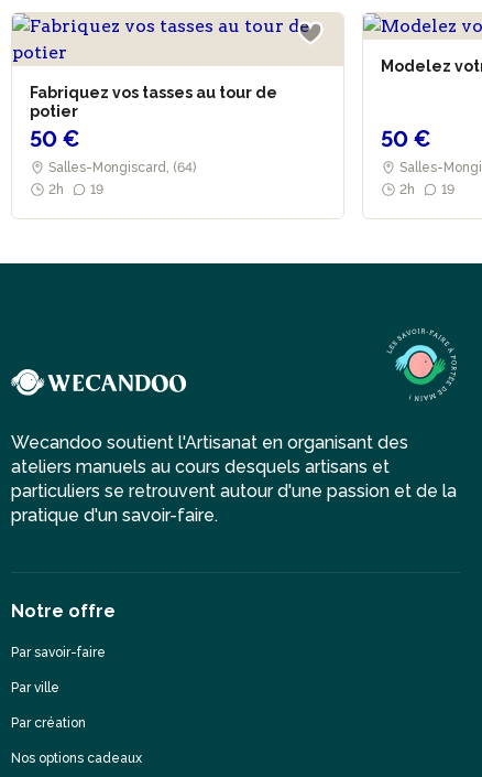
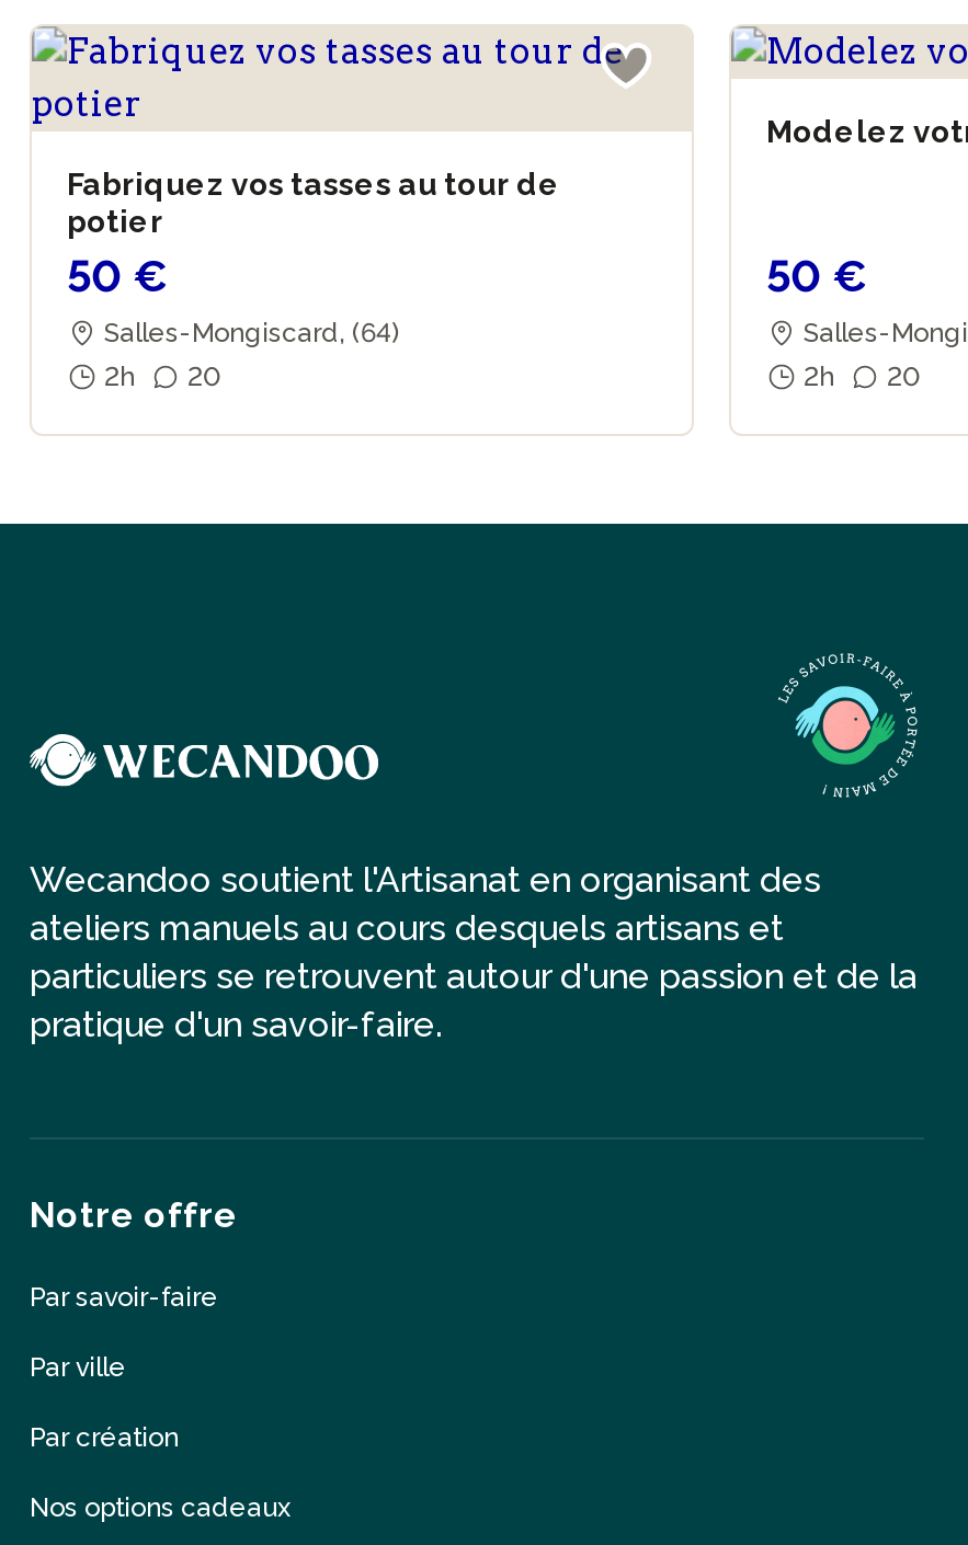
[45,182,107,197] 2h 19 -> [98,362,227,392] 2h 20
[396,182,458,197] 2h 19 -> [797,362,926,392] 2h 20

